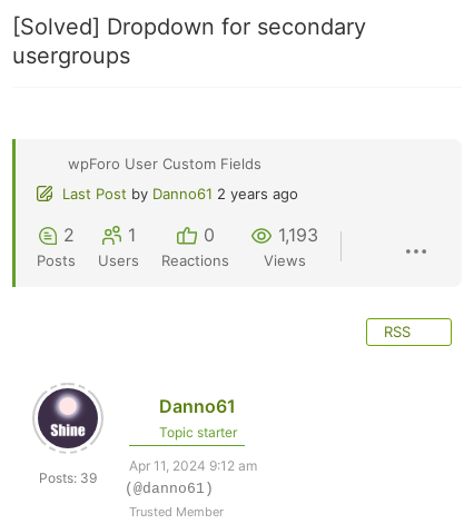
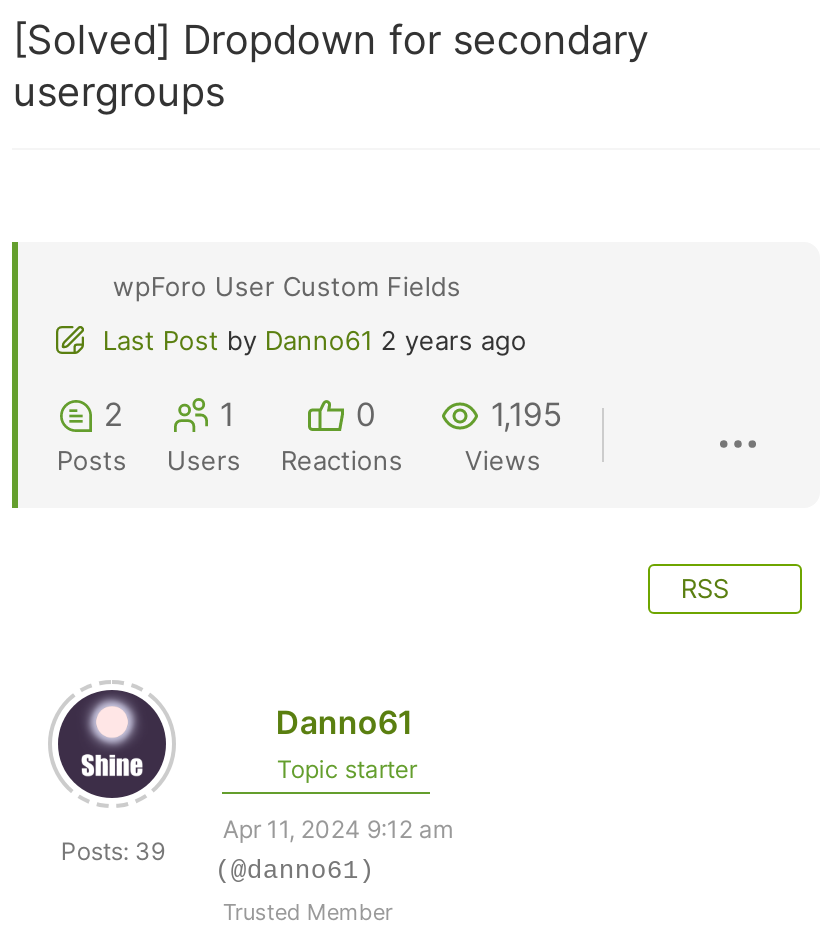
[279,224,319,246] 1,193 -> [491,394,563,434] 1,195

